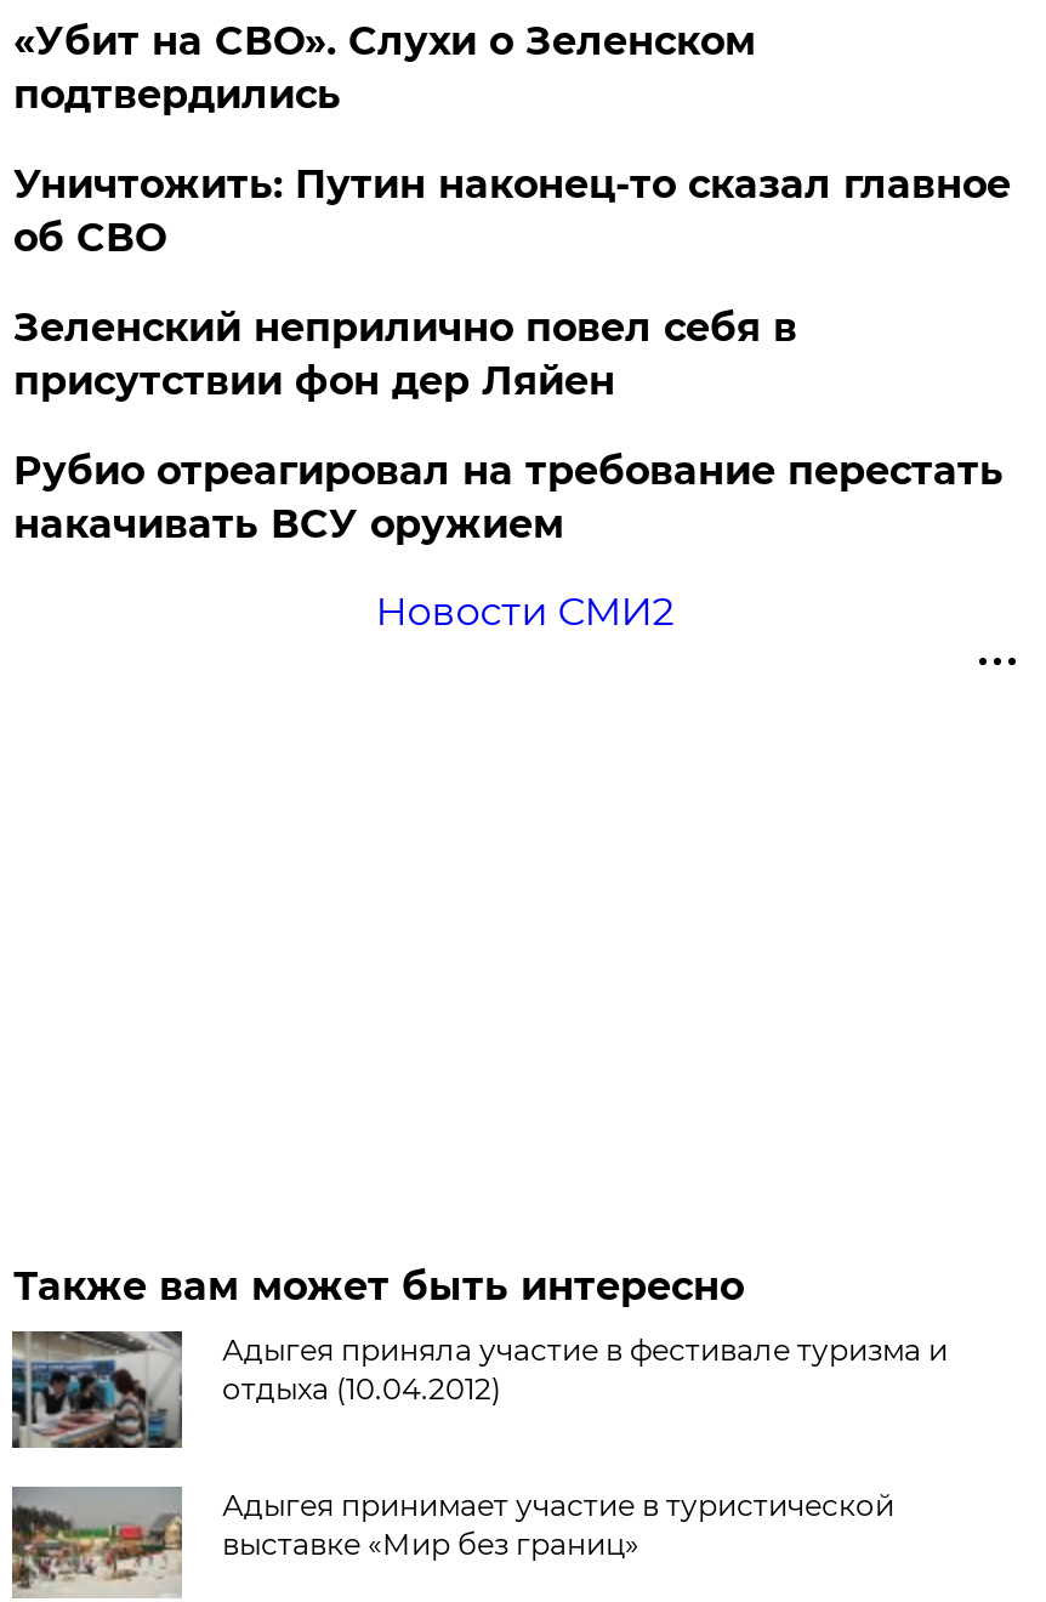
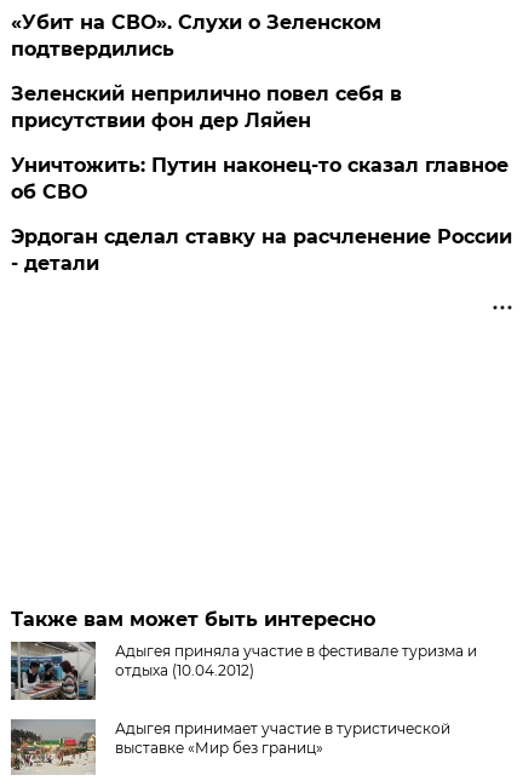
moved [13,162,1011,261] -> [11,154,509,204]: Уничтожить: Путин наконец-то сказал главное | об СВО
moved [13,305,797,405] -> [11,83,402,132]: Зеленский неприлично повел cебя в | присутствии фон дер Ляйен
[13,448,1003,548] Рубио отреагировал на требование перестать | накачивать ВСУ оружием -> none
[375,589,674,635] Новости СМИ2 -> [11,225,513,275] Эрдоган сделал ставку на расчленение России | - детали

